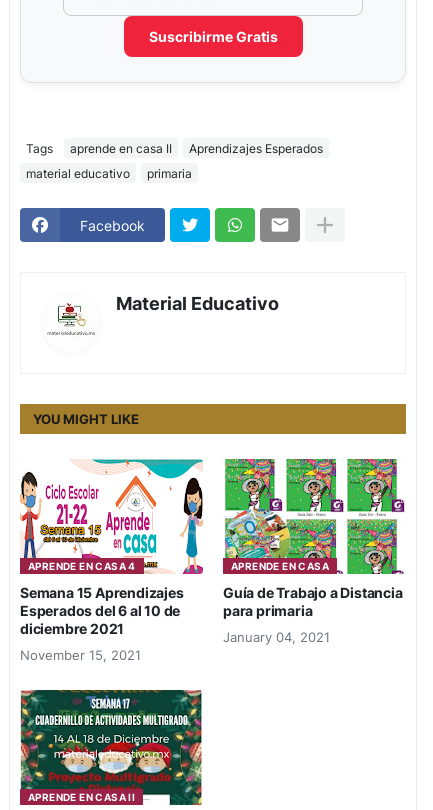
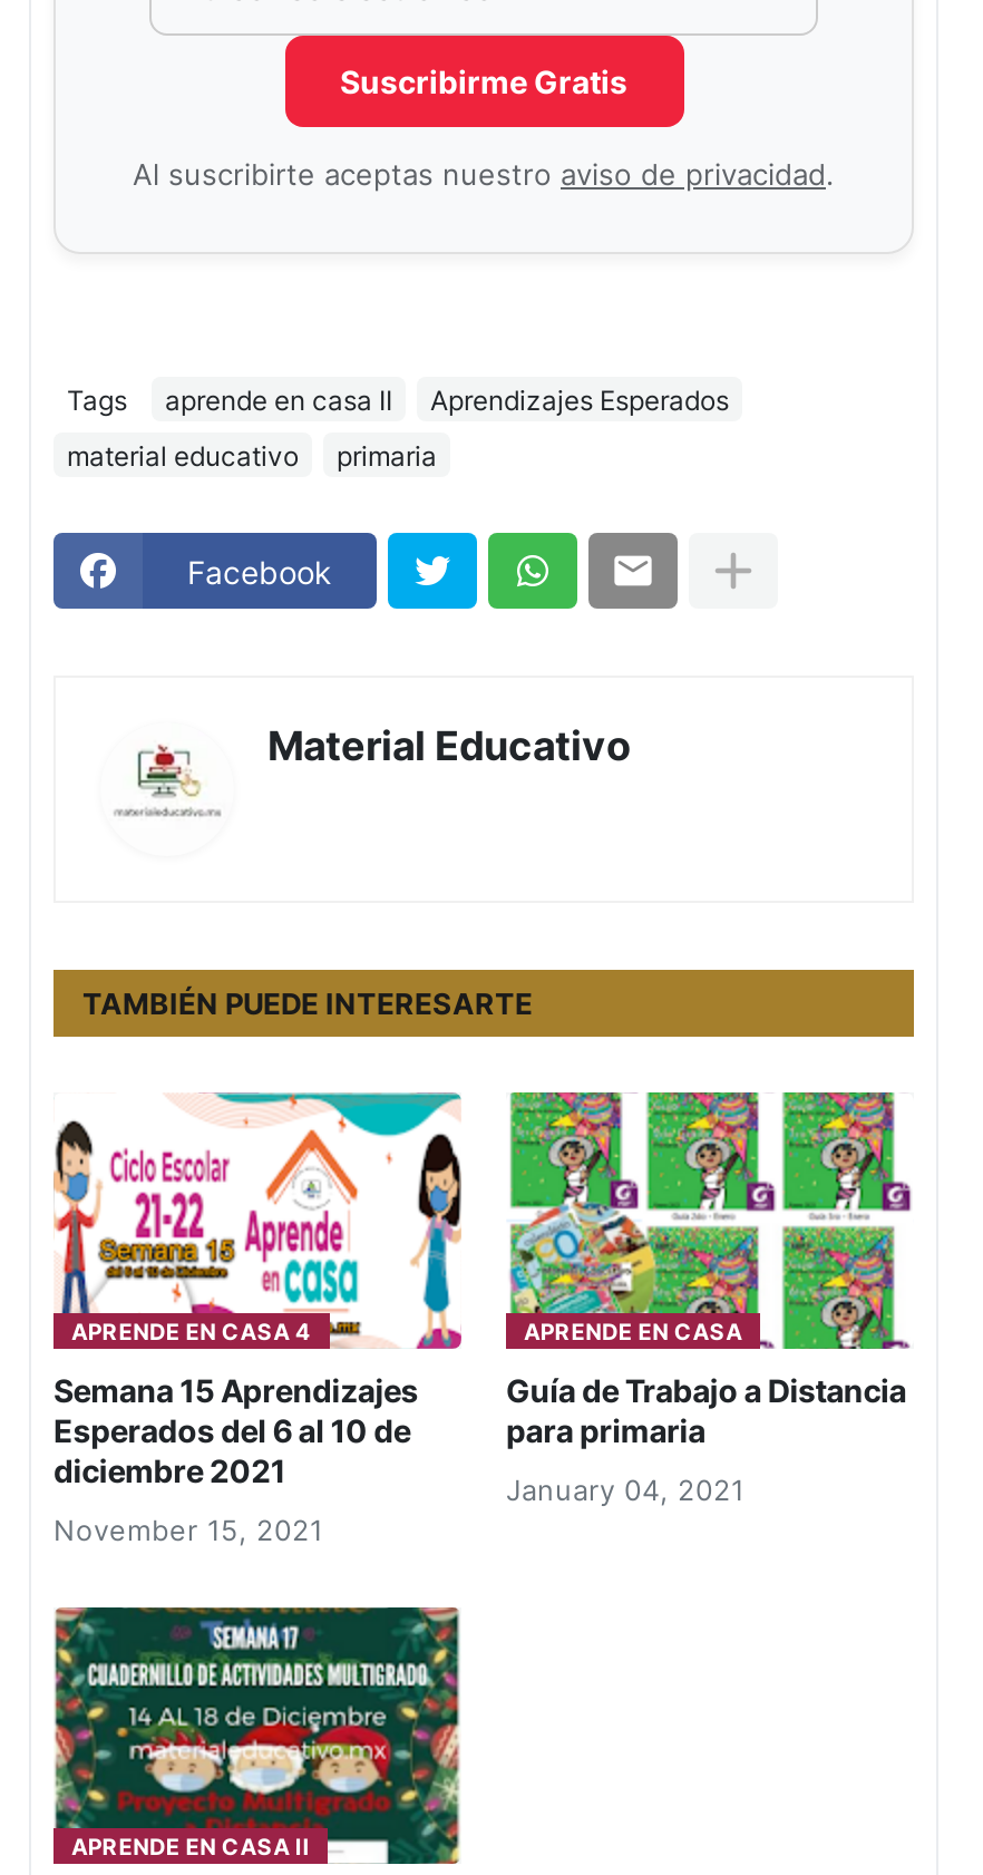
none -> [133,159,835,192] Al suscribirte aceptas nuestro aviso de privacidad.
[33,411,139,427] YOU MIGHT LIKE -> [82,986,533,1022] TAMBIÉN PUEDE INTERESARTE

